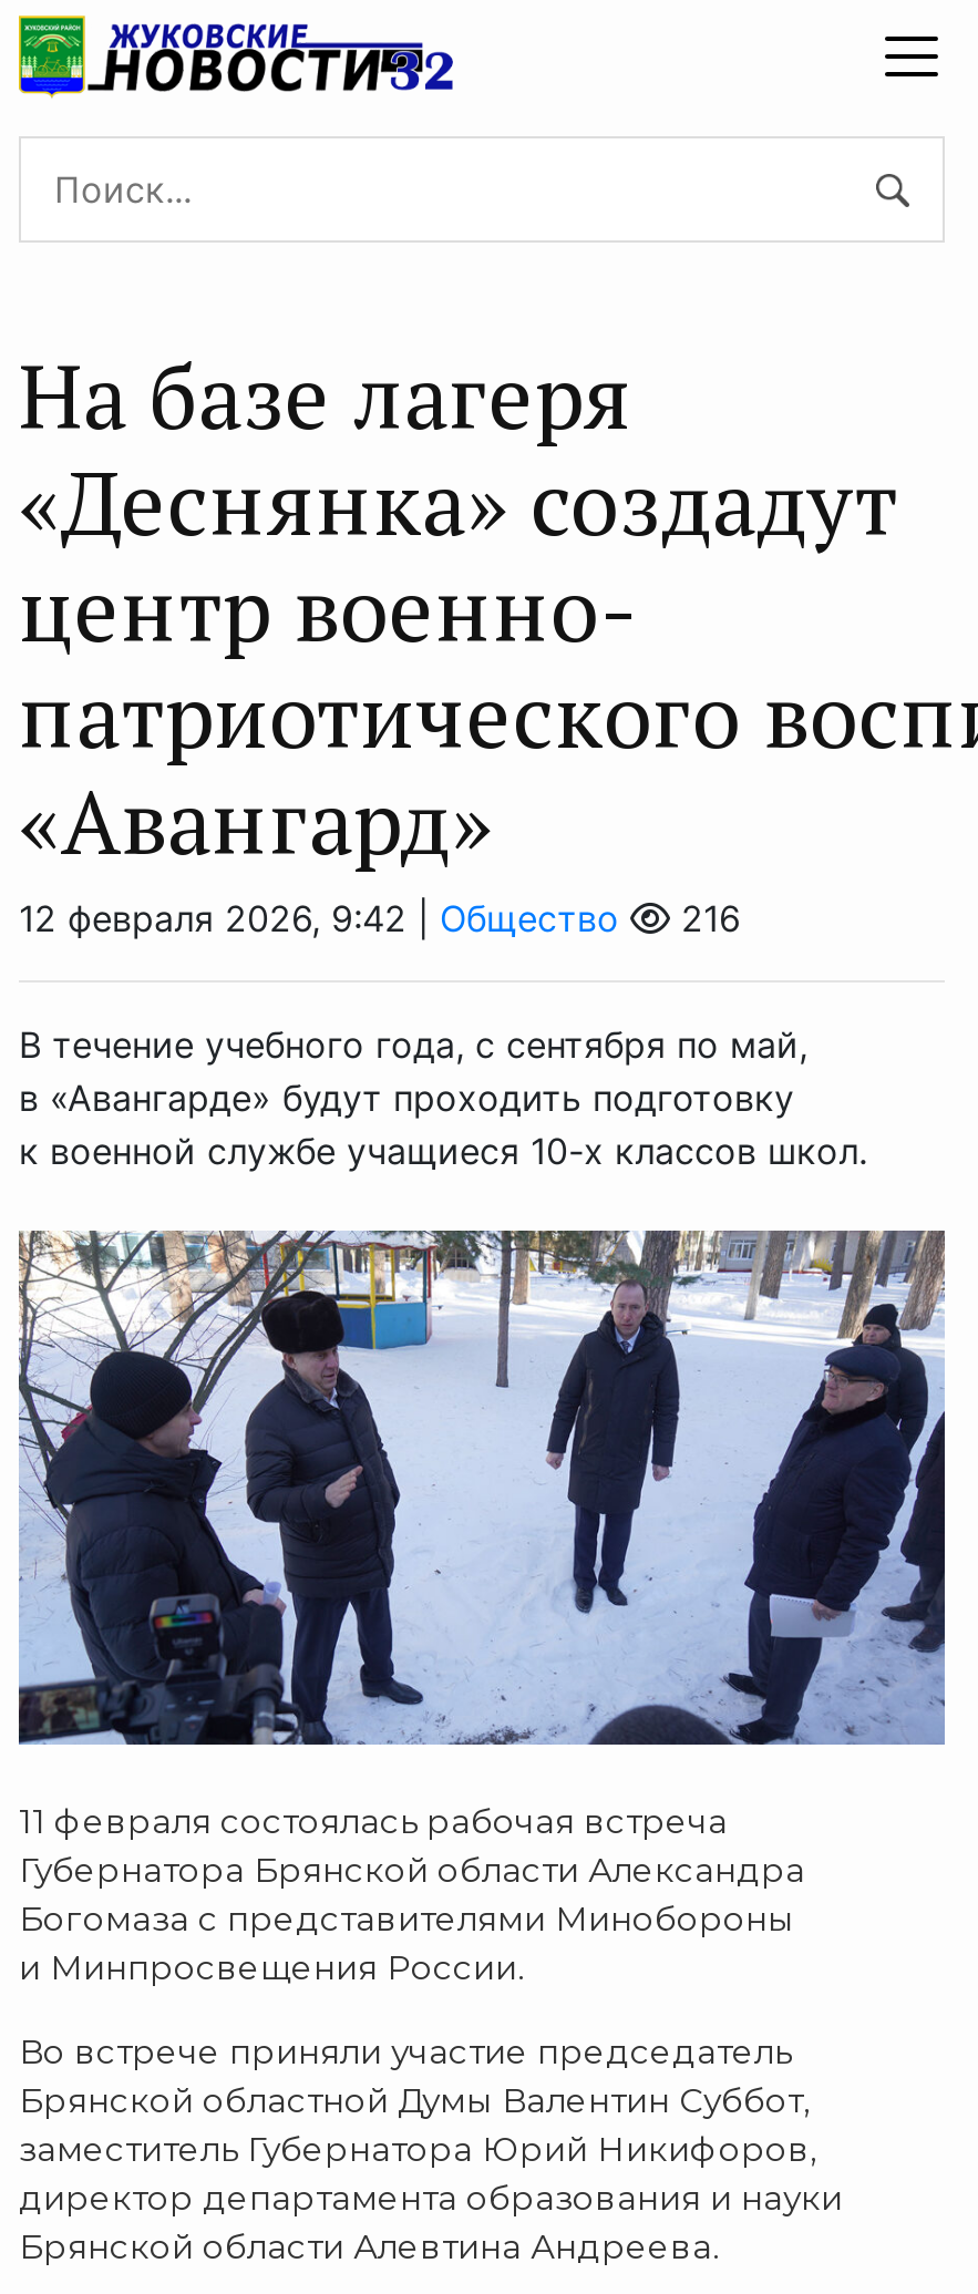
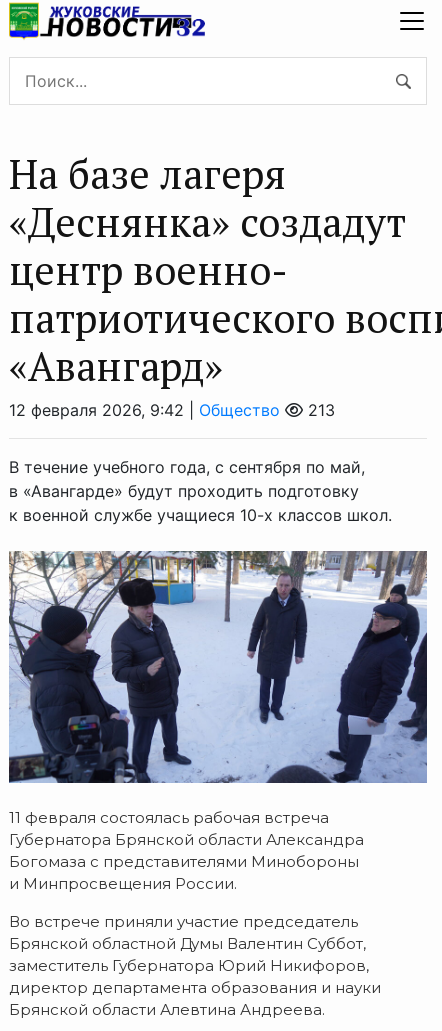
[670,896,741,940] 216 -> [303,400,335,420] 213

